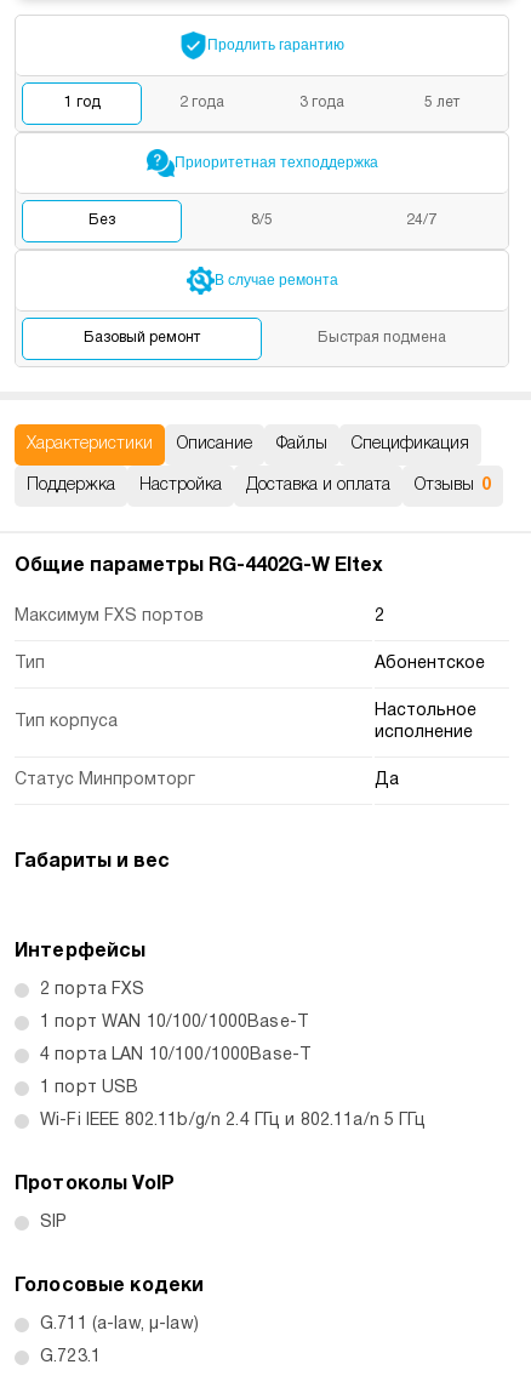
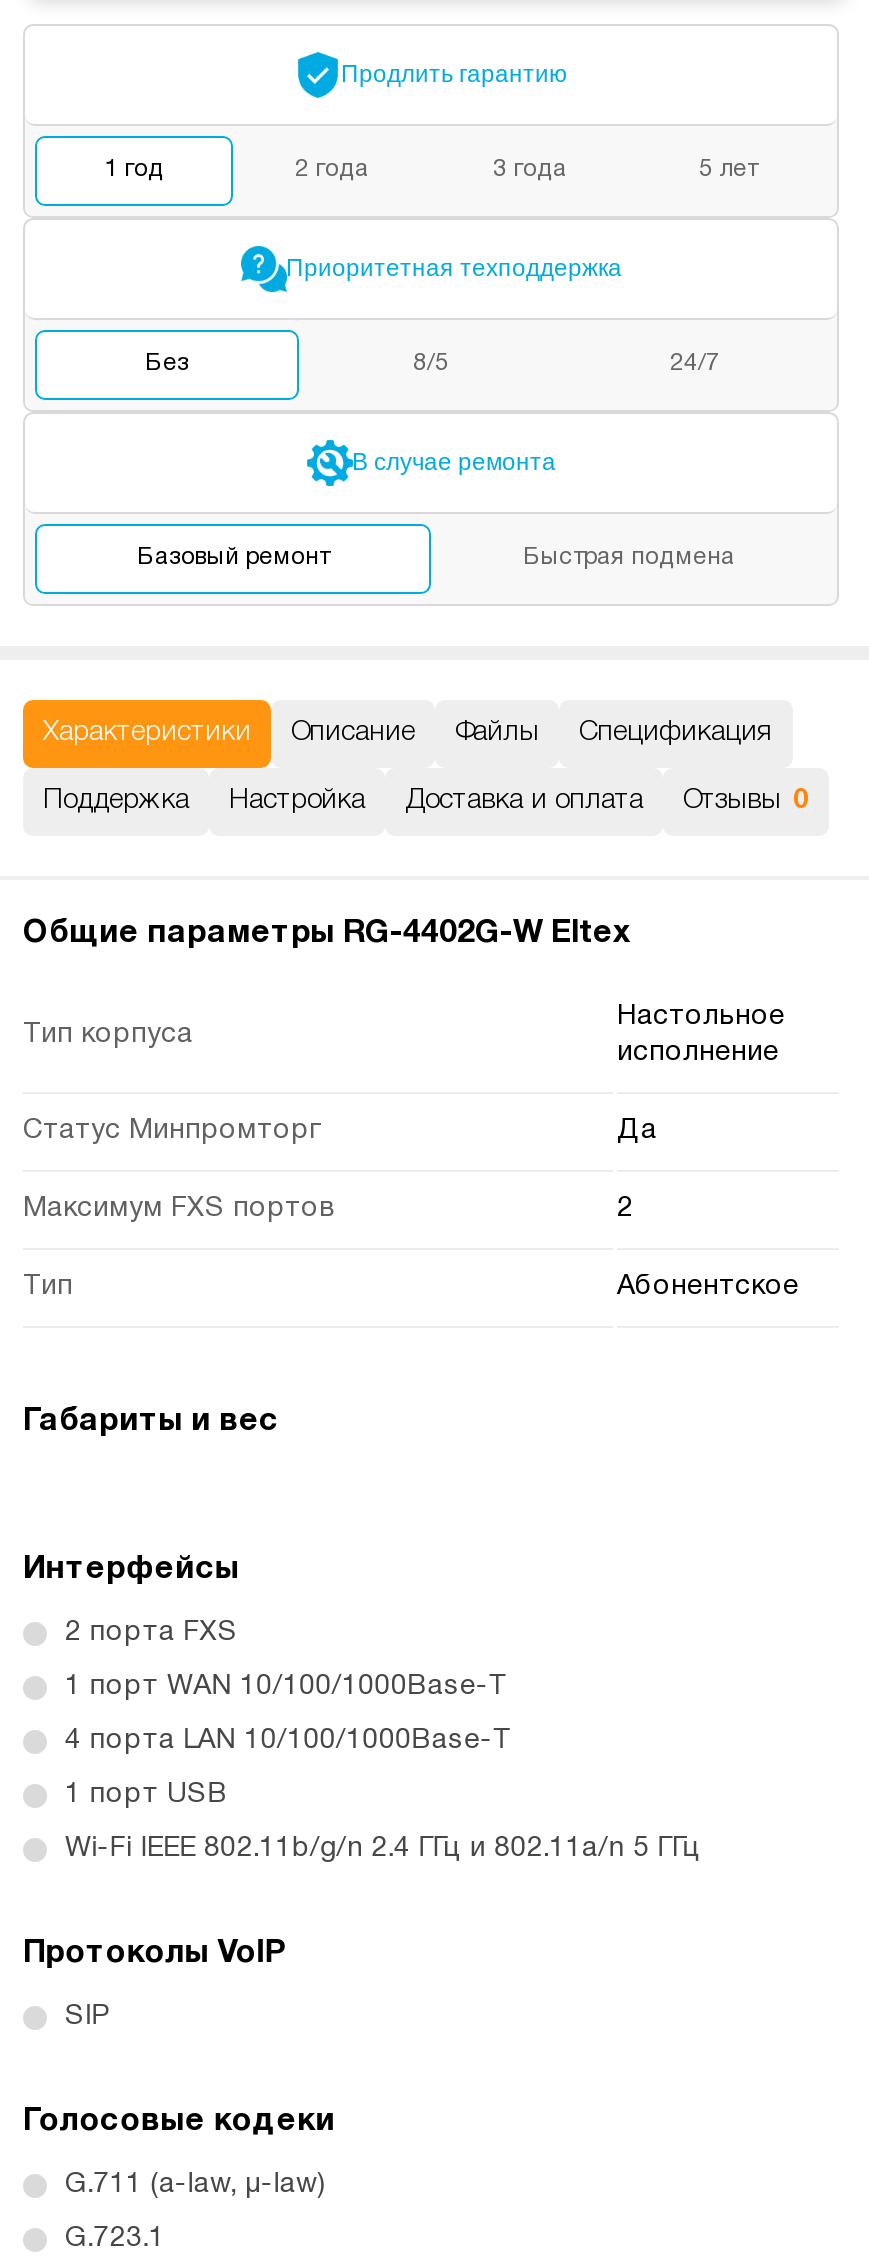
moved [15,608,485,671] -> [23,1195,799,1299]: Максимум FXS портов | 2 | Тип | Абонентское
moved [15,703,476,788] -> [23,1003,785,1143]: Тип корпуса | Настольное | исполнение | Статус Минпромторг | Да

